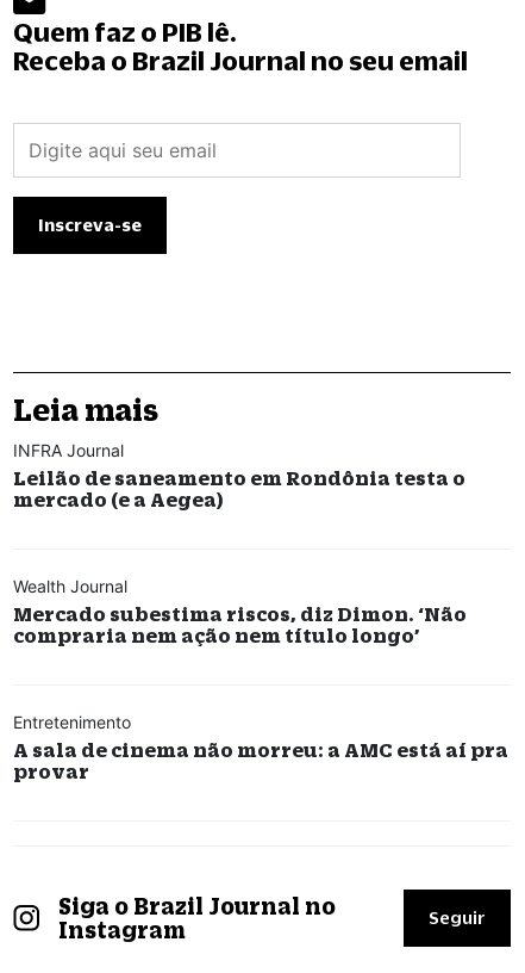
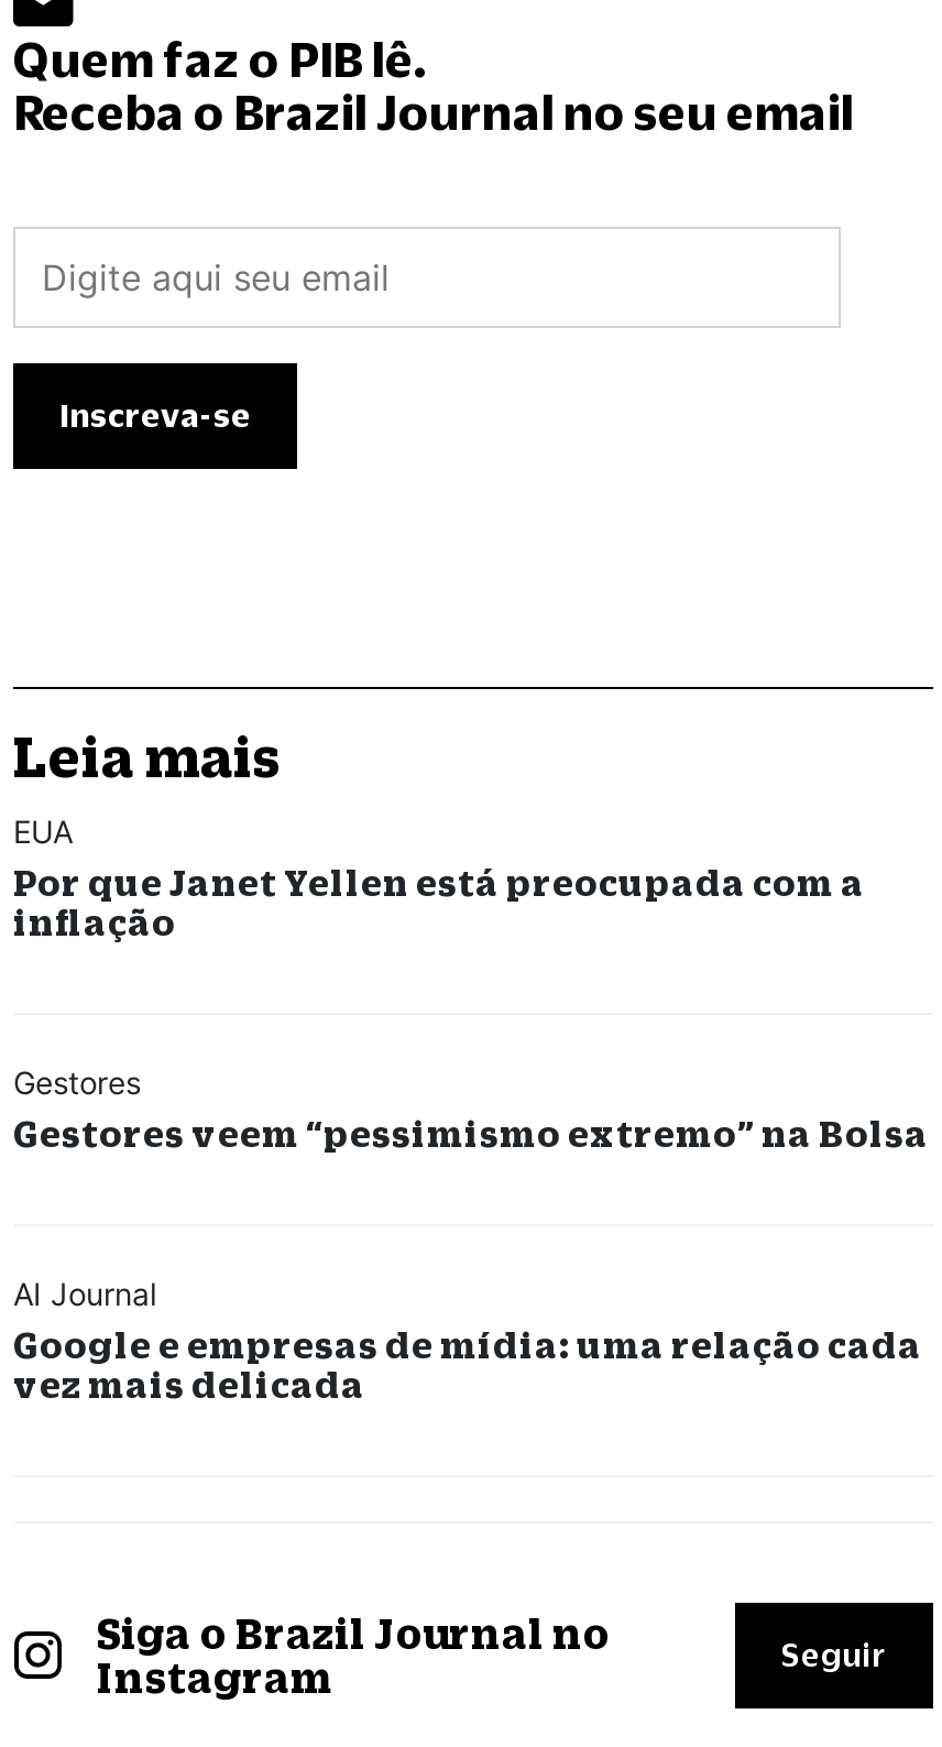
[13,440,465,510] INFRA Journal | Leilão de saneamento em Rondônia testa o | mercado (e a Aegea) -> [13,812,865,942] EUA | Por que Janet Yellen está preocupada com a | inflação
[13,576,467,646] Wealth Journal | Mercado subestima riscos, diz Dimon. ‘Não | compraria nem ação nem título longo’ -> [13,1063,929,1153] Gestores | Gestores veem “pessimismo extremo” na Bolsa
[13,712,508,782] Entretenimento | A sala de cinema não morreu: a AMC está aí pra | provar -> [13,1275,922,1404] AI Journal | Google e empresas de mídia: uma relação cada | vez mais delicada

